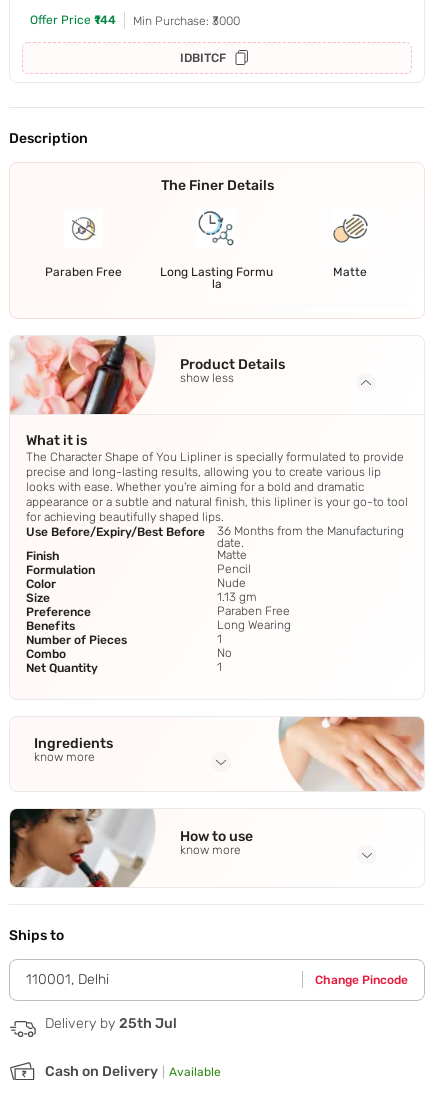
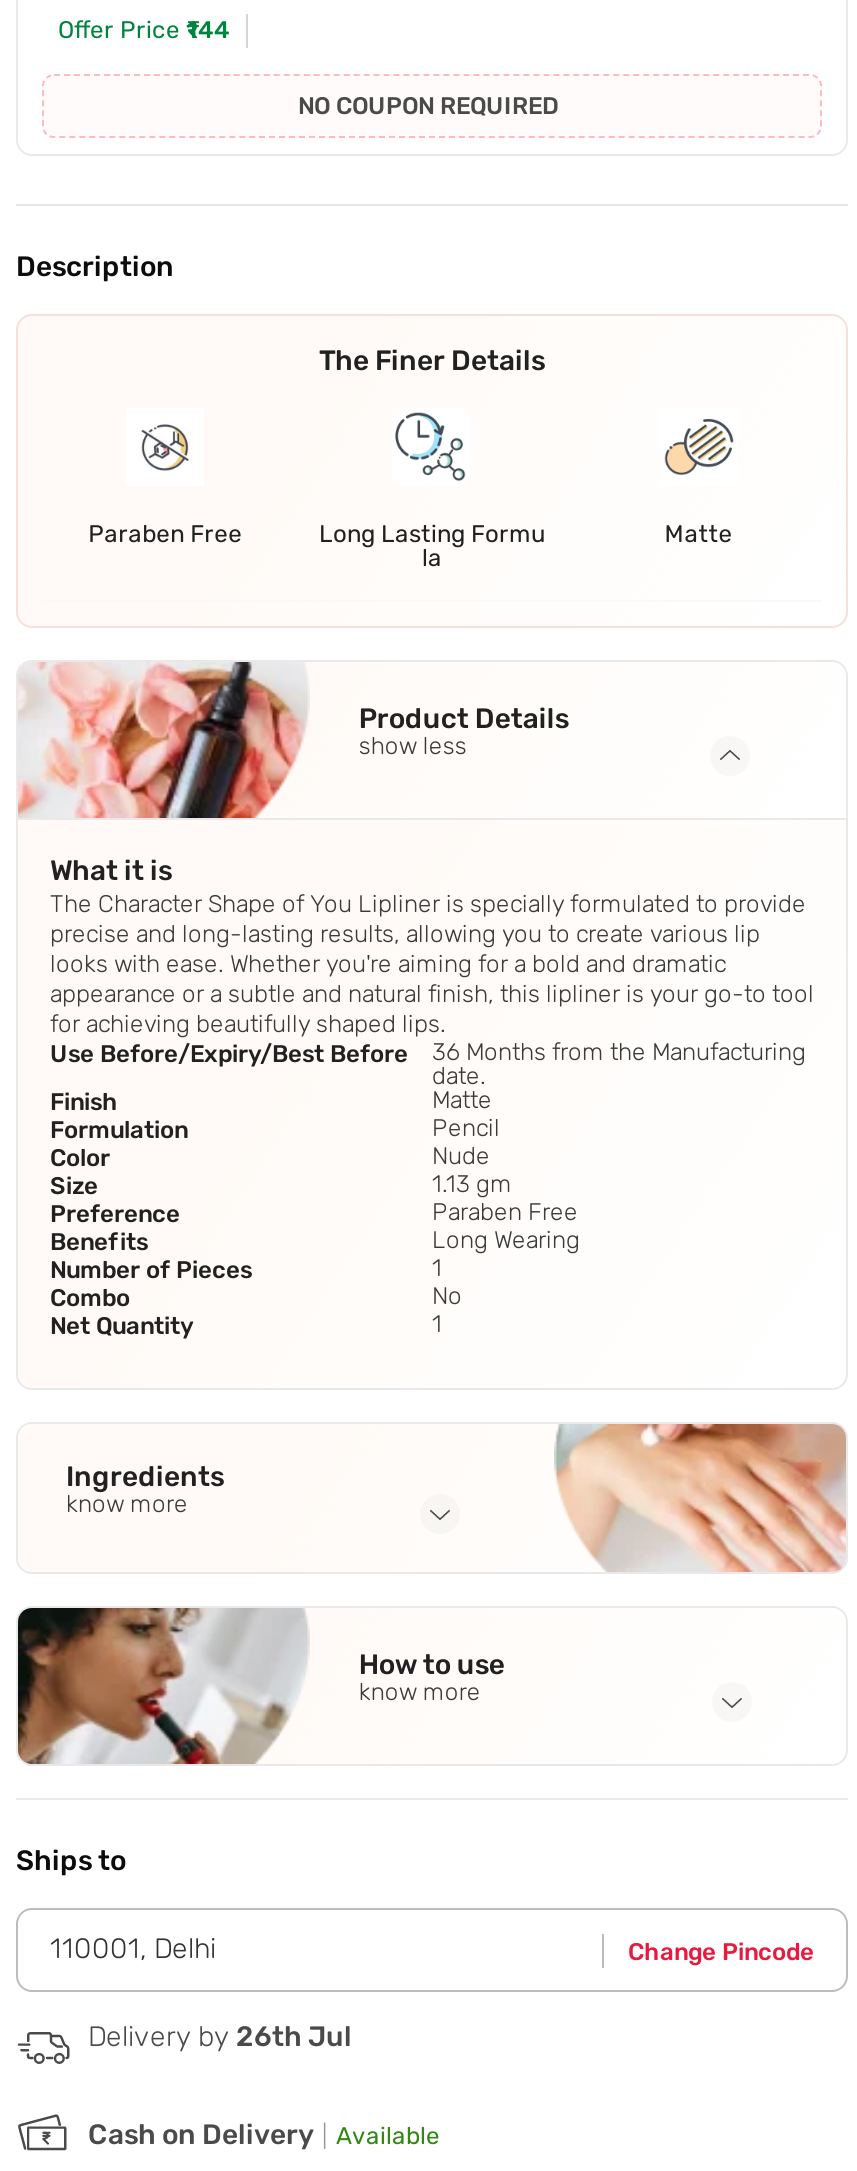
[133,14,240,65] Min Purchase: ₹3000 | IDBITCF -> [298,93,558,121] NO COUPON REQUIRED
[45,1015,177,1032] Delivery by 25th Jul -> [88,2020,352,2054] Delivery by 26th Jul

